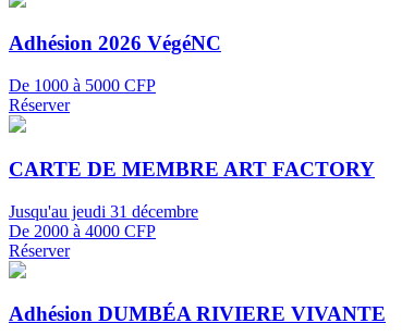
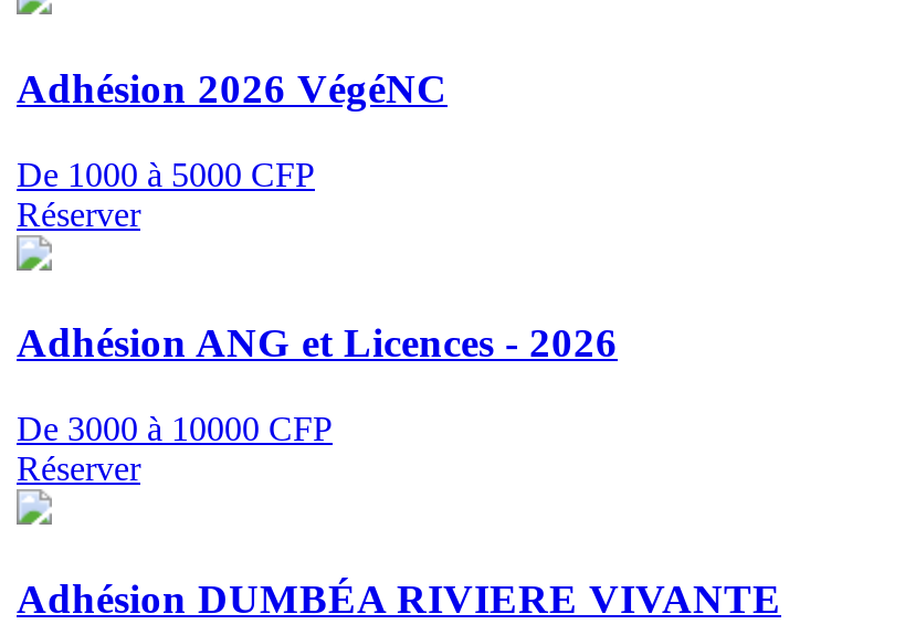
[9,158,375,180] CARTE DE MEMBRE ART FACTORY -> [17,320,618,366] Adhésion ANG et Licences - 2026
[9,202,198,240] Jusqu'au jeudi 31 décembre | De 2000 à 4000 CFP -> [17,410,333,447] De 3000 à 10000 CFP

